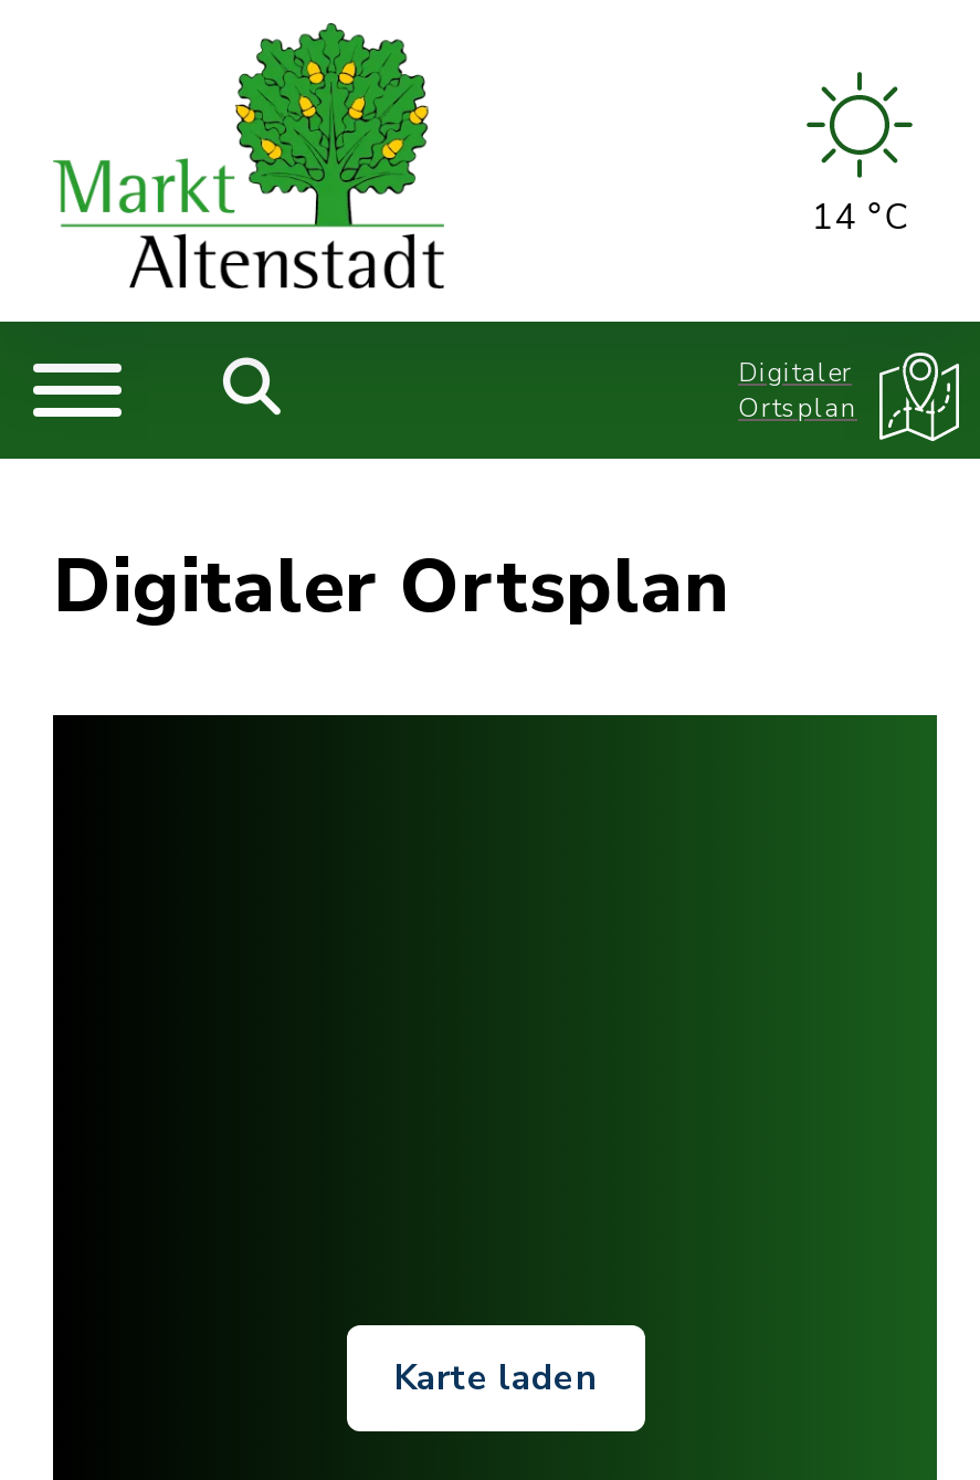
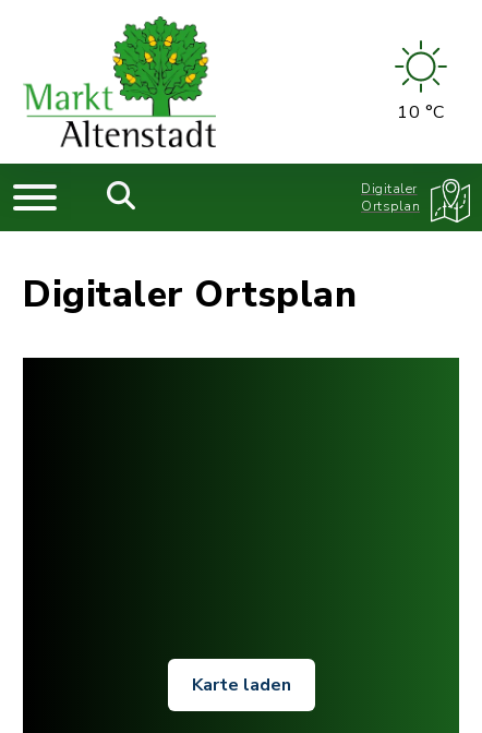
[811,192,908,241] 14 °C -> [397,100,445,124] 10 °C

